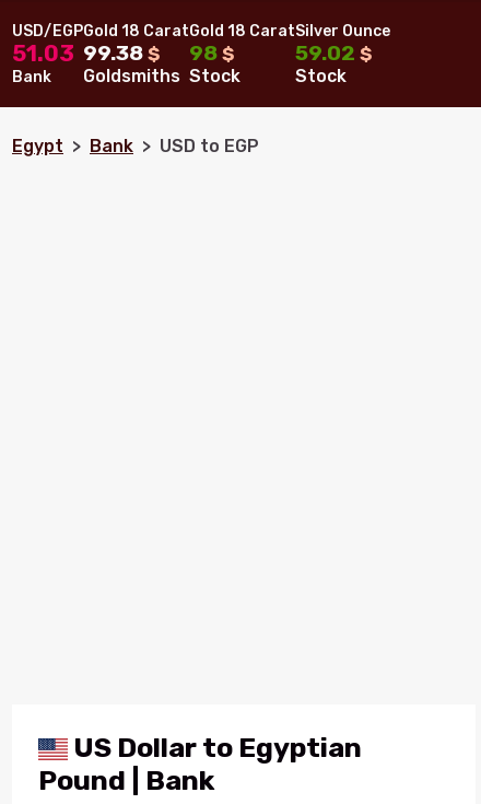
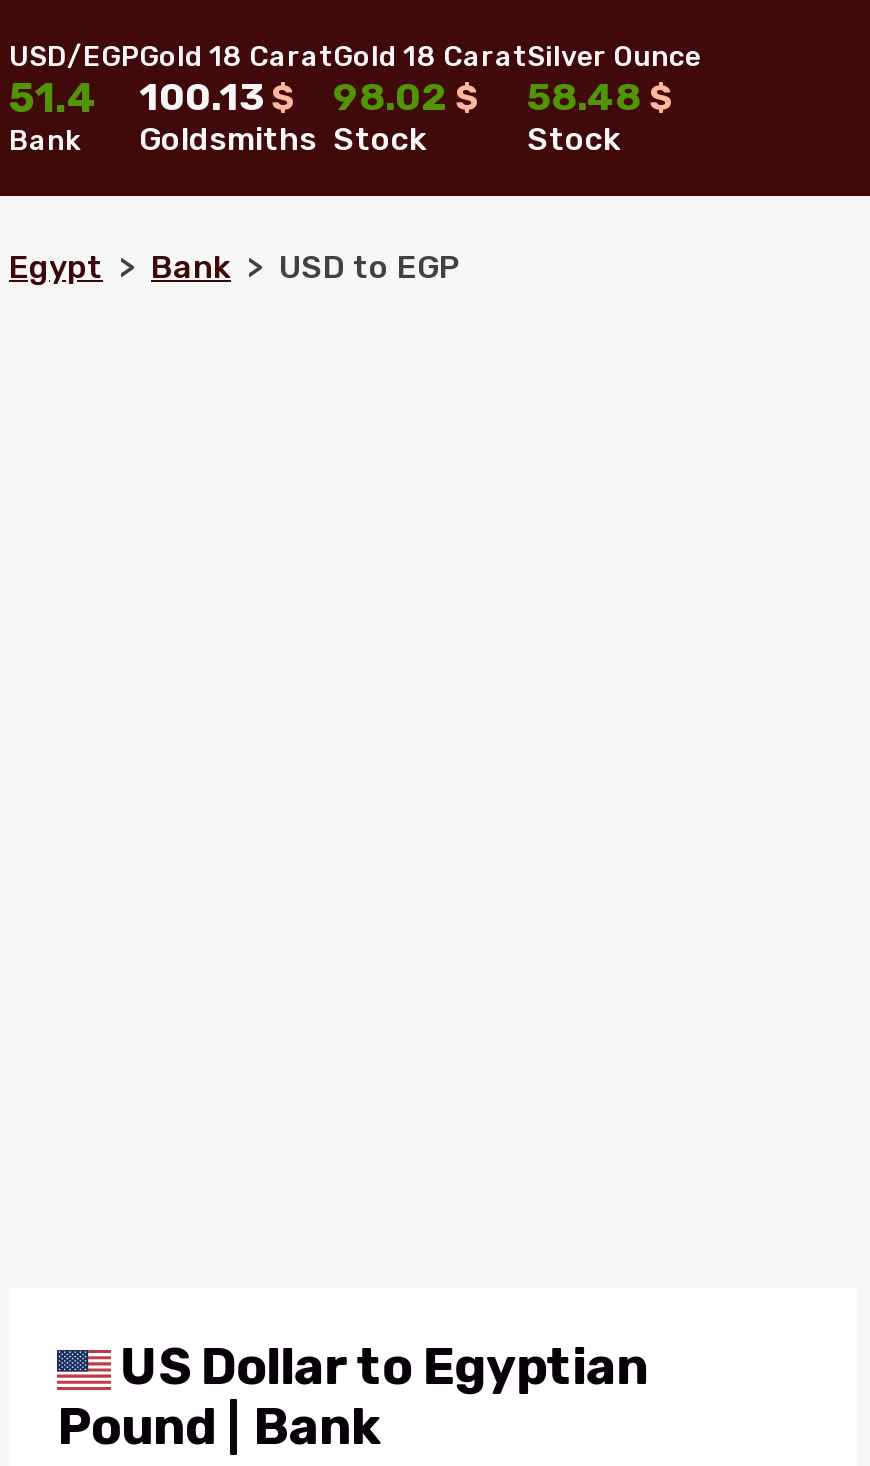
[12,41,74,67] 51.03 -> [9,75,97,123] 51.4
[83,40,160,65] 99.38 $ -> [139,74,293,120] 100.13 $
[189,40,234,65] 98 $ -> [333,74,477,120] 98.02 $
[295,40,372,65] 59.02 $ -> [527,74,671,120] 58.48 $

